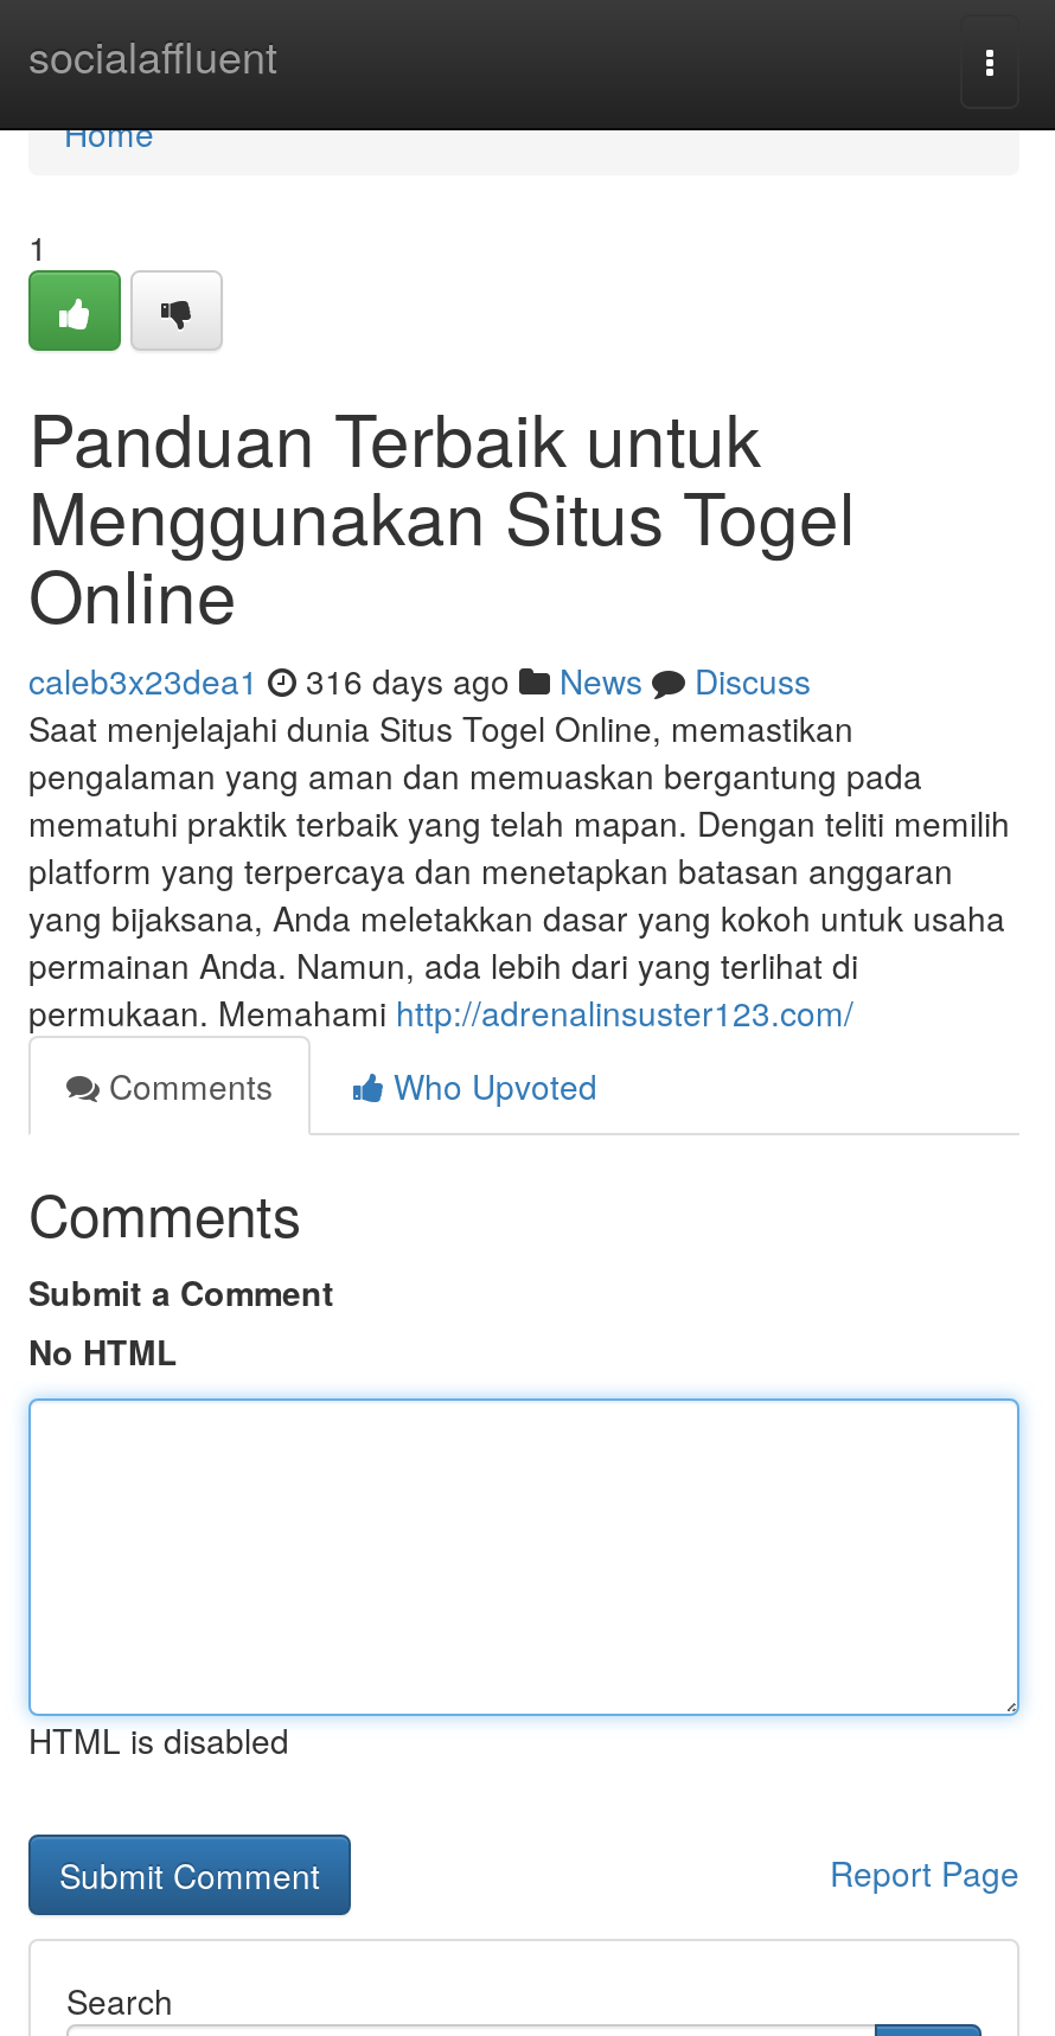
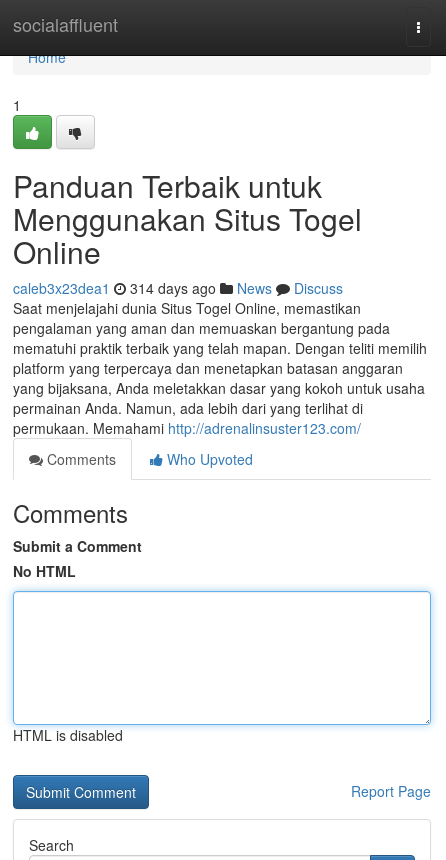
[28,657,811,704] caleb3x23dea1 316 days ago News Discuss -> [13,278,343,298] caleb3x23dea1 314 days ago News Discuss

